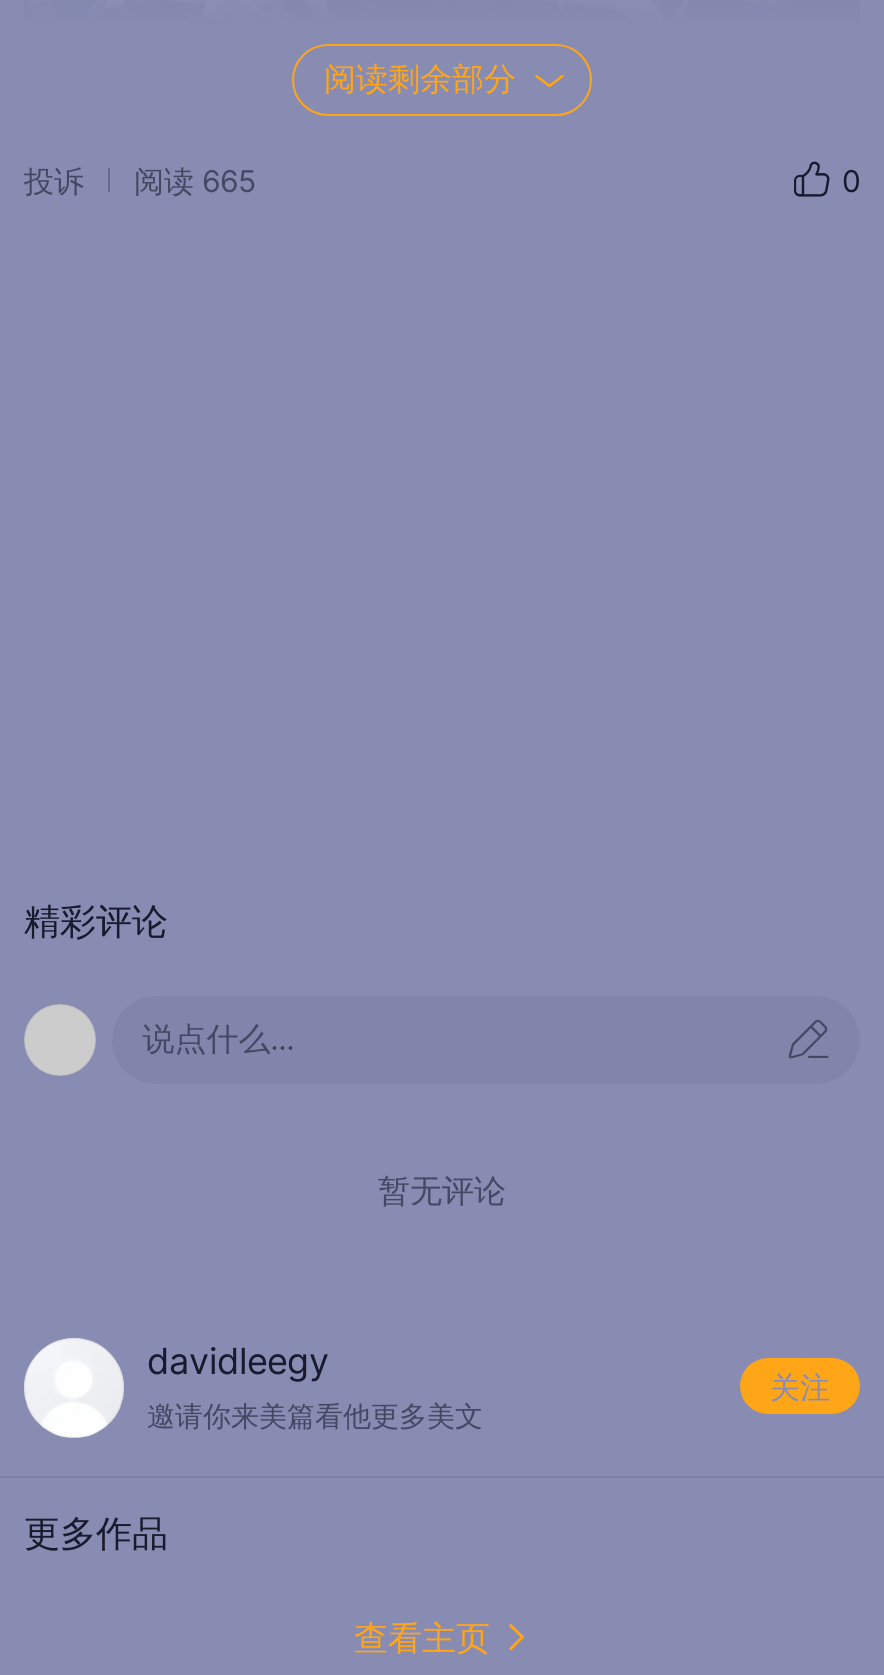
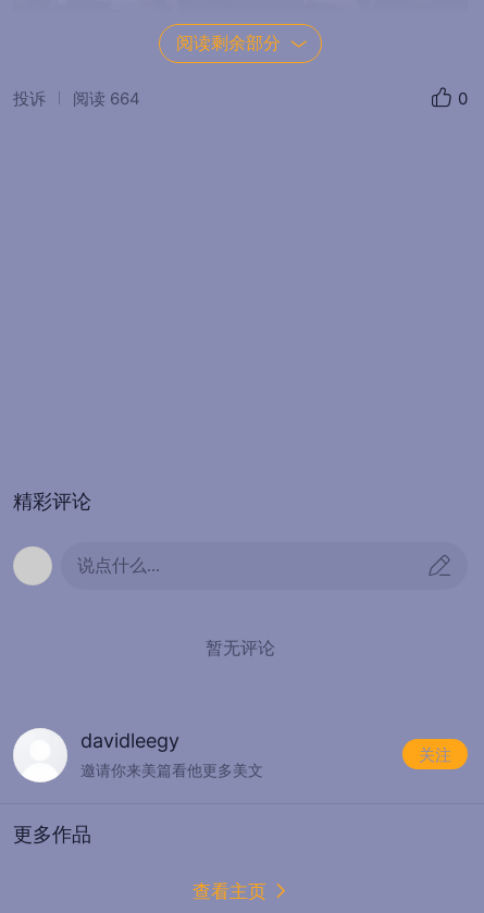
[24,161,256,199] 投诉 阅读 665 -> [13,88,140,108] 投诉 阅读 664

